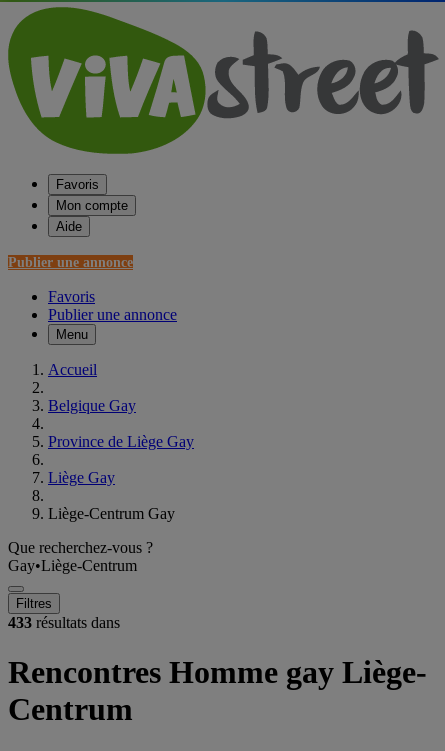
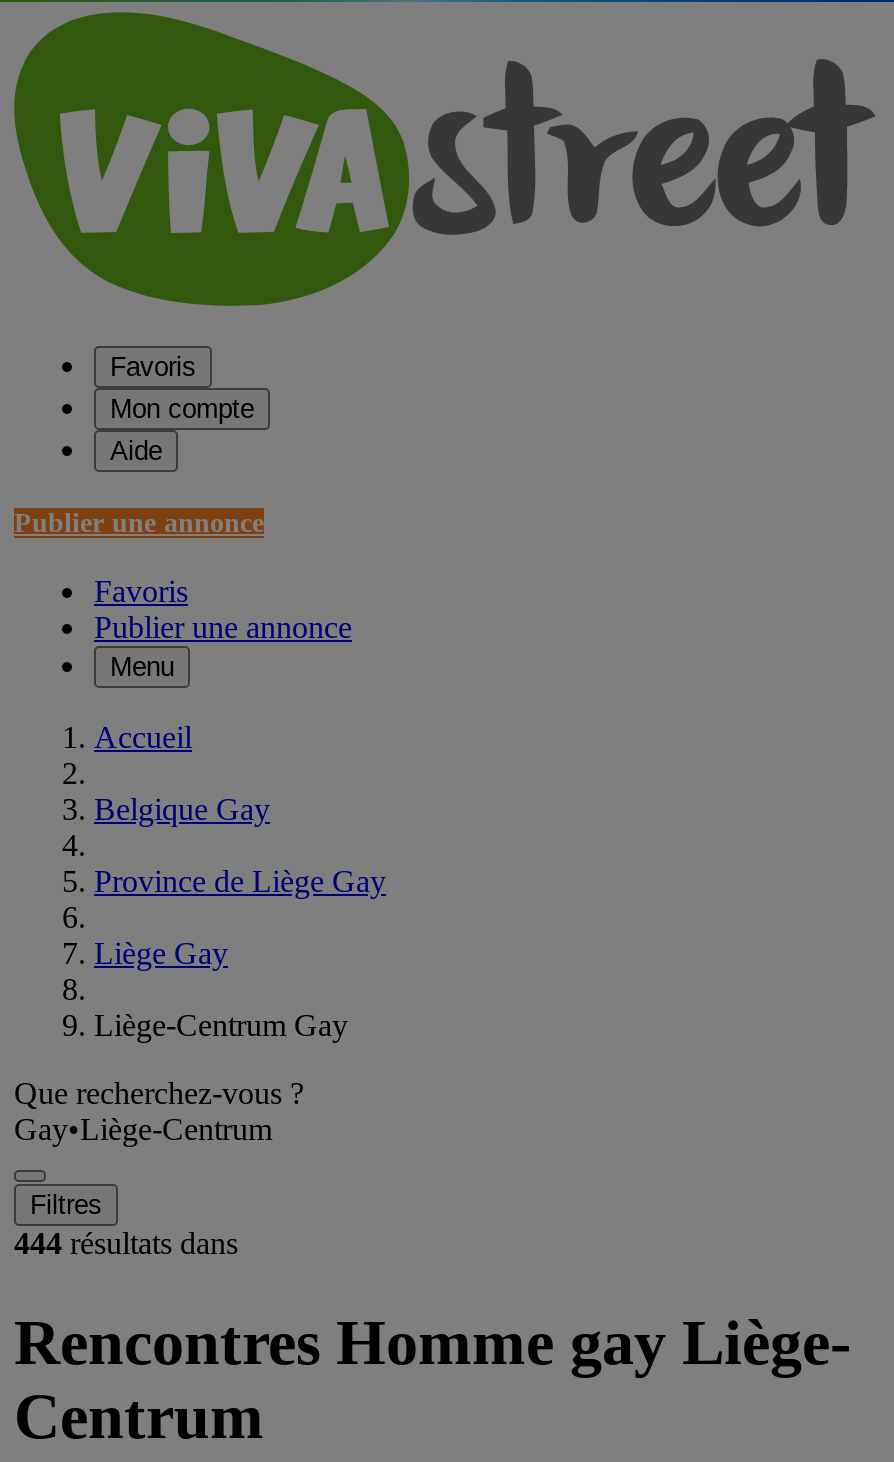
[8,614,120,631] 433résultats dans -> [14,1227,238,1261] 444résultats dans

